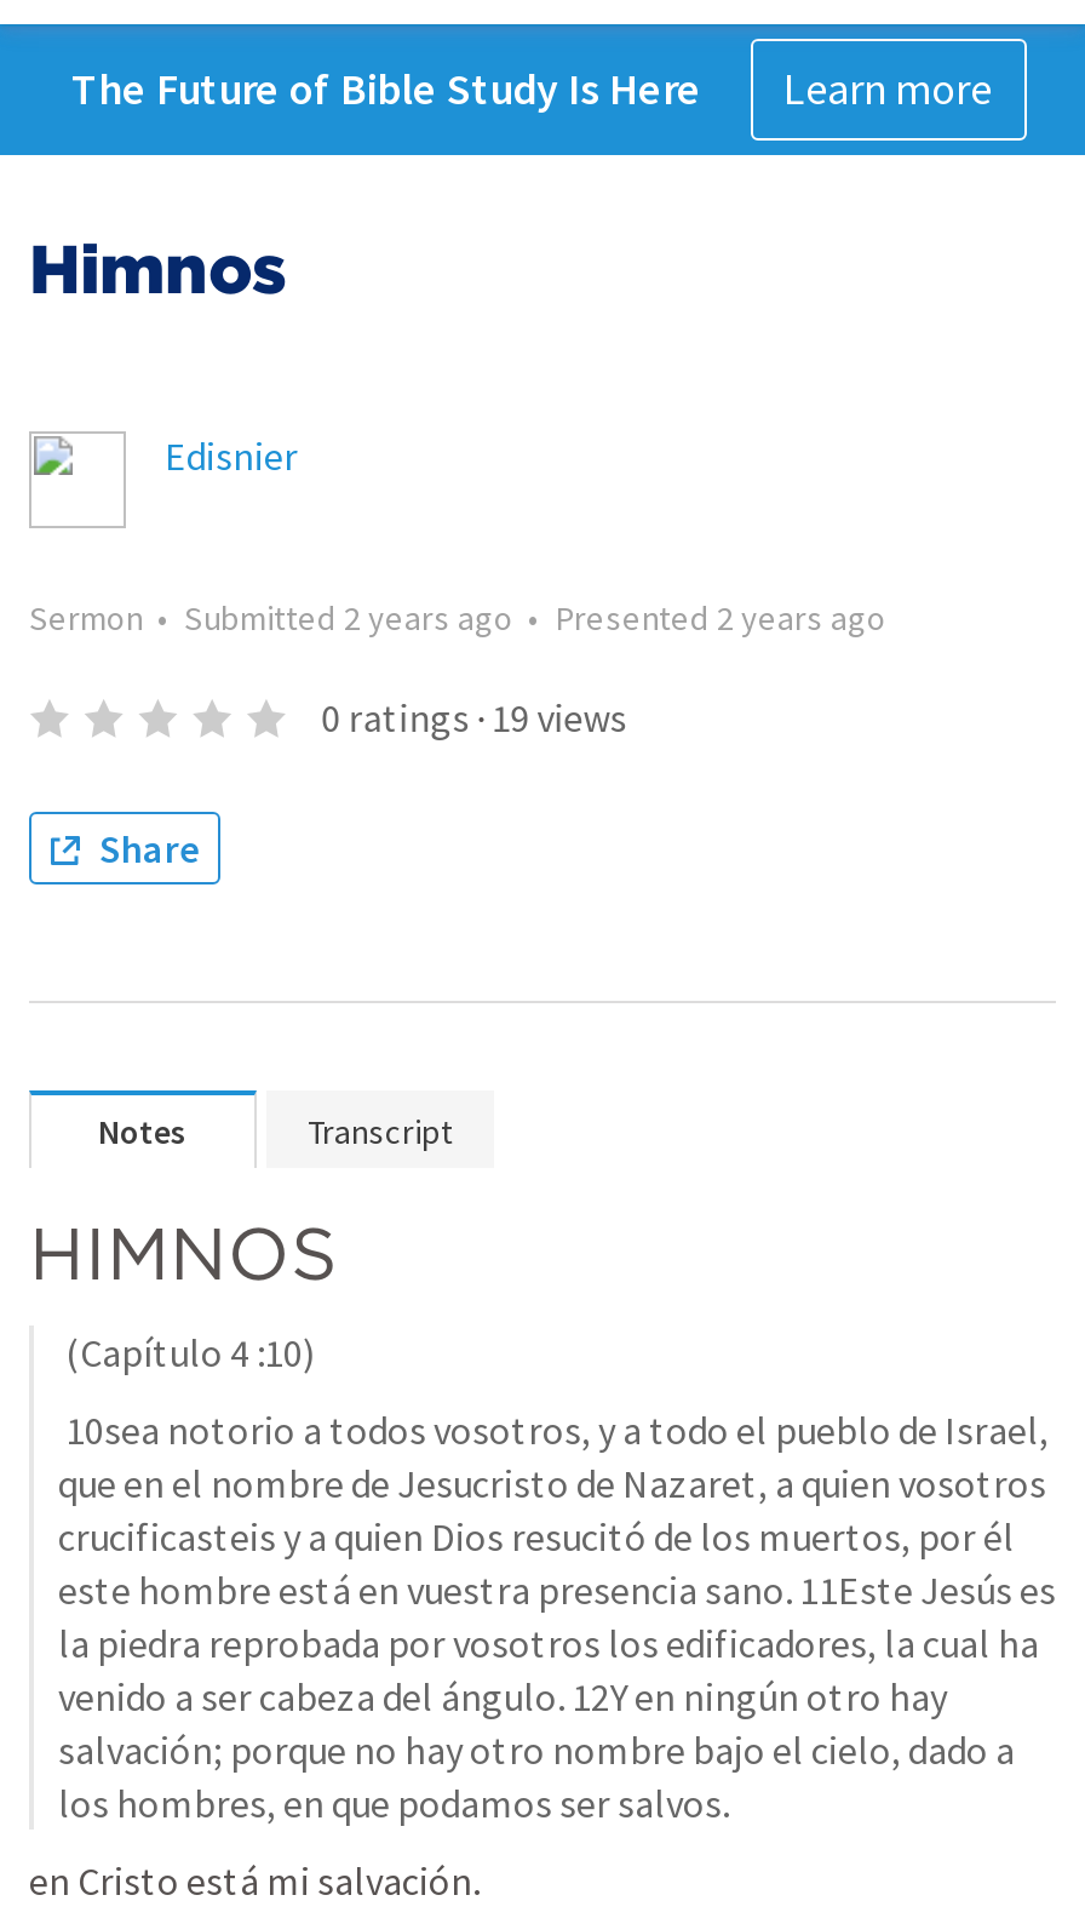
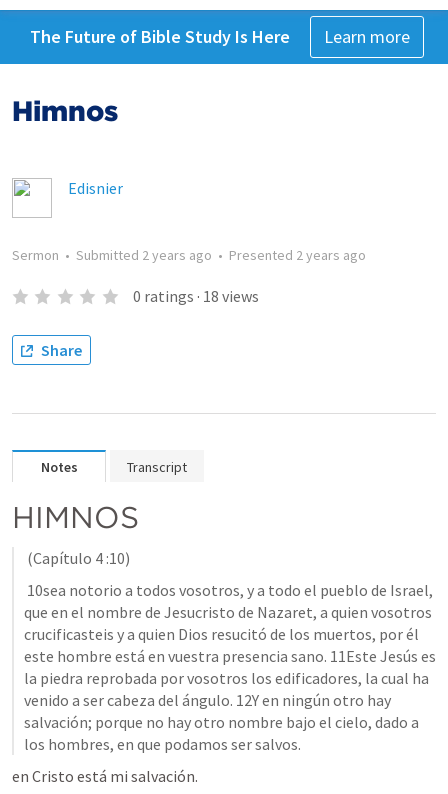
[321,693,627,742] 0 ratings · 19 views -> [133,286,259,306] 0 ratings · 18 views

